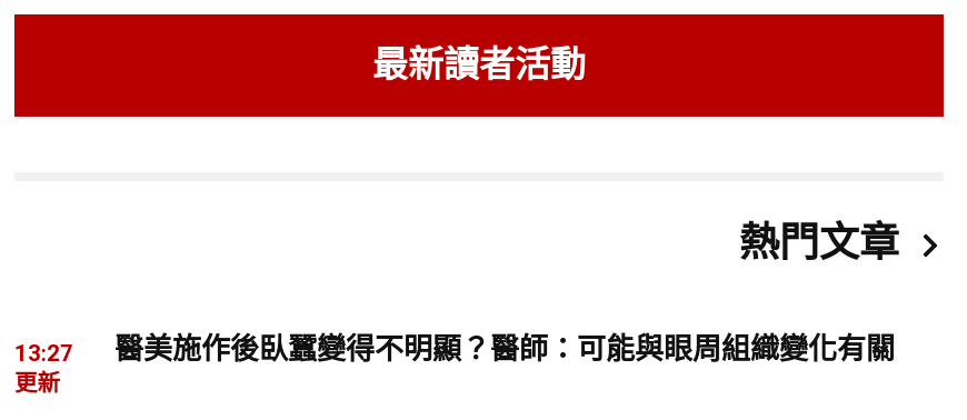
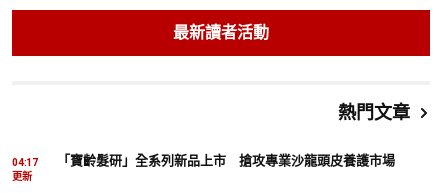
[14,341,73,367] 13:27 -> [12,156,38,168] 04:17
[114,333,895,366] 醫美施作後臥蠶變得不明顯？醫師：可能與眼周組織變化有關 -> [57,153,395,168] 「寶齡髮研」全系列新品上市 搶攻專業沙龍頭皮養護市場

